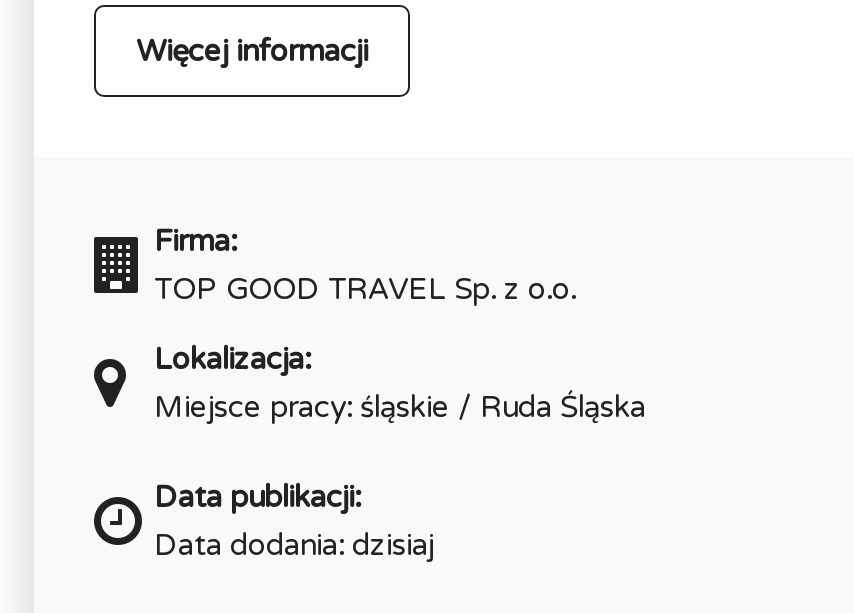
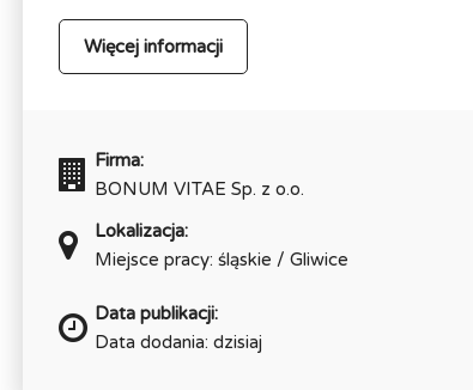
[154,271,576,307] TOP GOOD TRAVEL Sp. z o.o. -> [95,178,304,200] BONUM VITAE Sp. z o.o.
[154,388,646,424] Miejsce pracy: śląskie / Ruda Śląska -> [95,248,348,270] Miejsce pracy: śląskie / Gliwice

